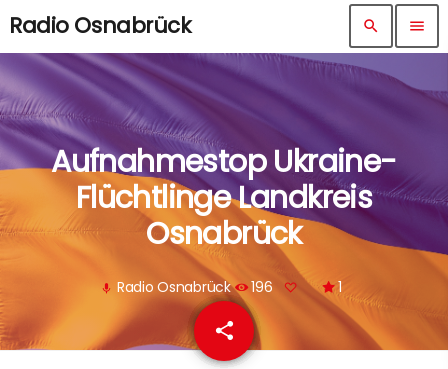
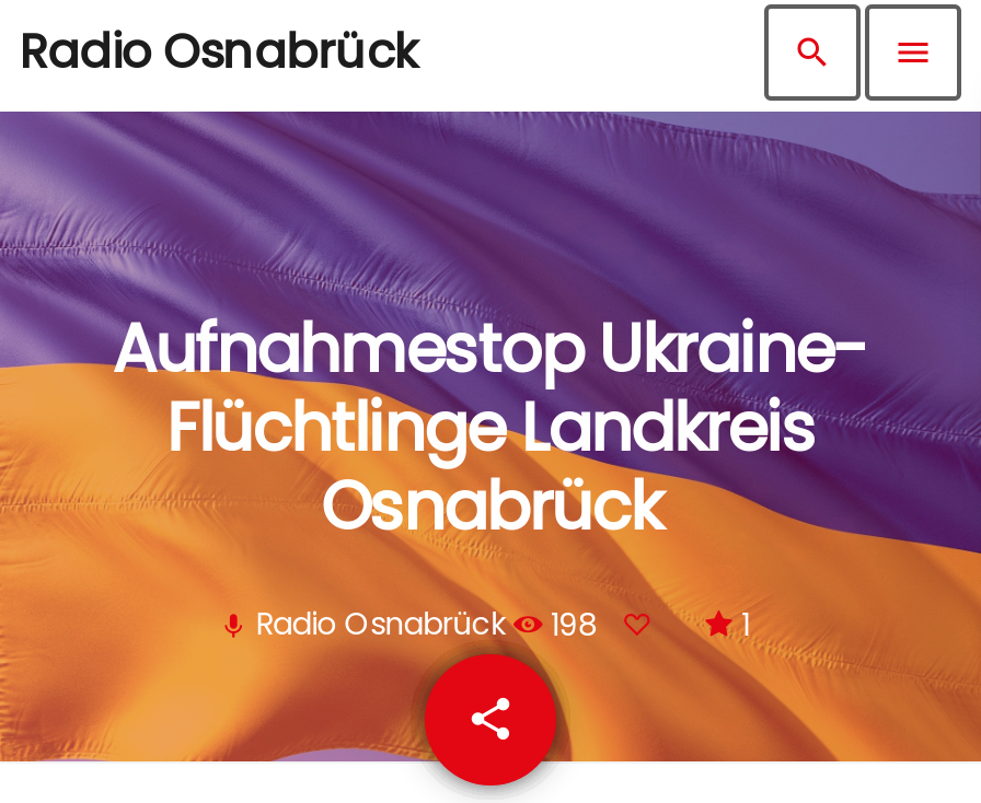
[251,277,276,297] 196 -> [550,602,605,645] 198

